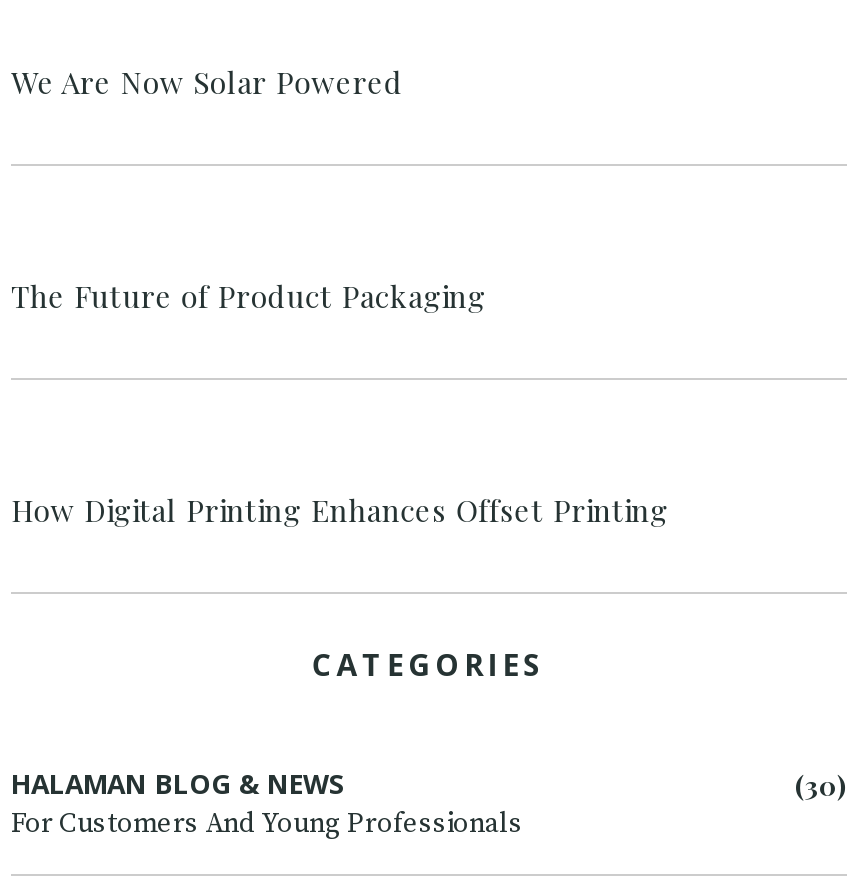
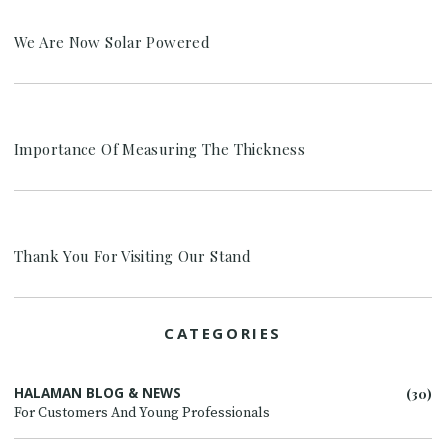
[11,276,486,316] The Future of Product Packaging -> [14,139,305,159] Importance Of Measuring The Thickness
[11,490,669,530] How Digital Printing Enhances Offset Printing -> [14,246,251,266] Thank You For Visiting Our Stand

